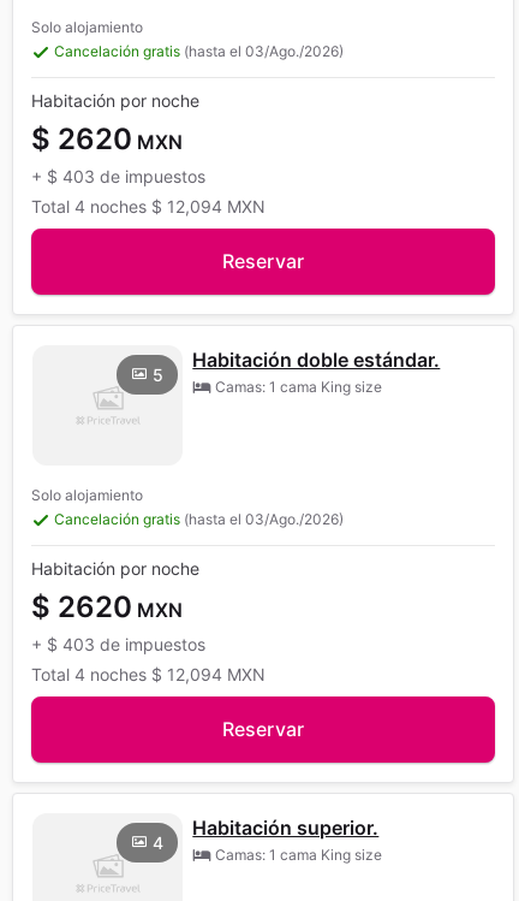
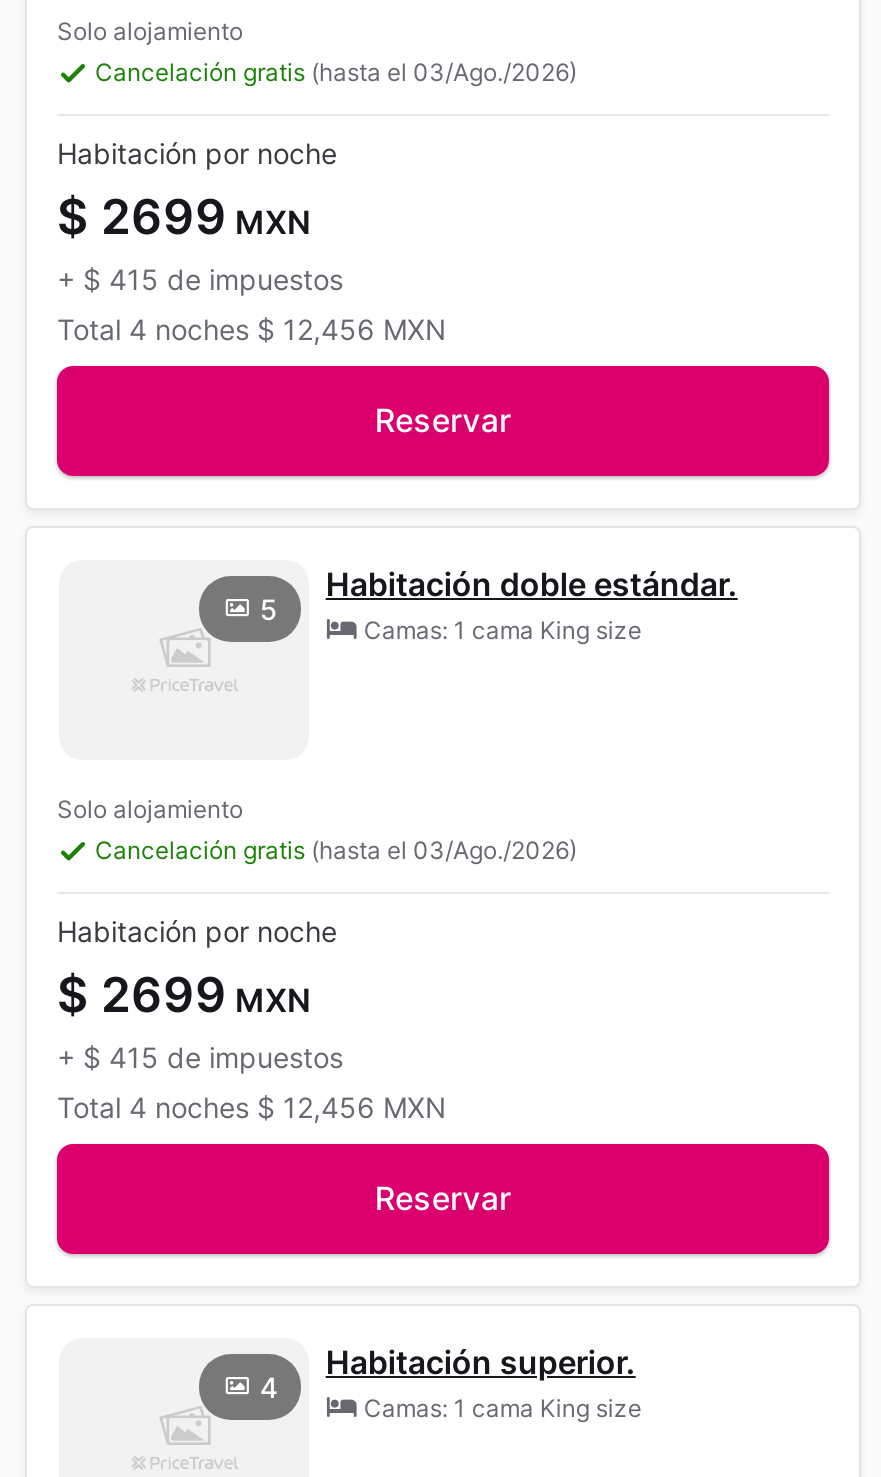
[31,121,183,156] $ 2620 MXN -> [57,187,311,245] $ 2699 MXN
[31,166,205,186] + $ 403 de impuestos -> [57,261,343,295] + $ 415 de impuestos
[31,196,266,216] Total 4 noches $ 12,094 MXN -> [57,311,447,345] Total 4 noches $ 12,456 MXN
[31,589,183,624] $ 2620 MXN -> [57,965,311,1023] $ 2699 MXN
[31,633,205,654] + $ 403 de impuestos -> [57,1039,343,1073] + $ 415 de impuestos
[31,664,266,684] Total 4 noches $ 12,094 MXN -> [57,1089,447,1123] Total 4 noches $ 12,456 MXN

